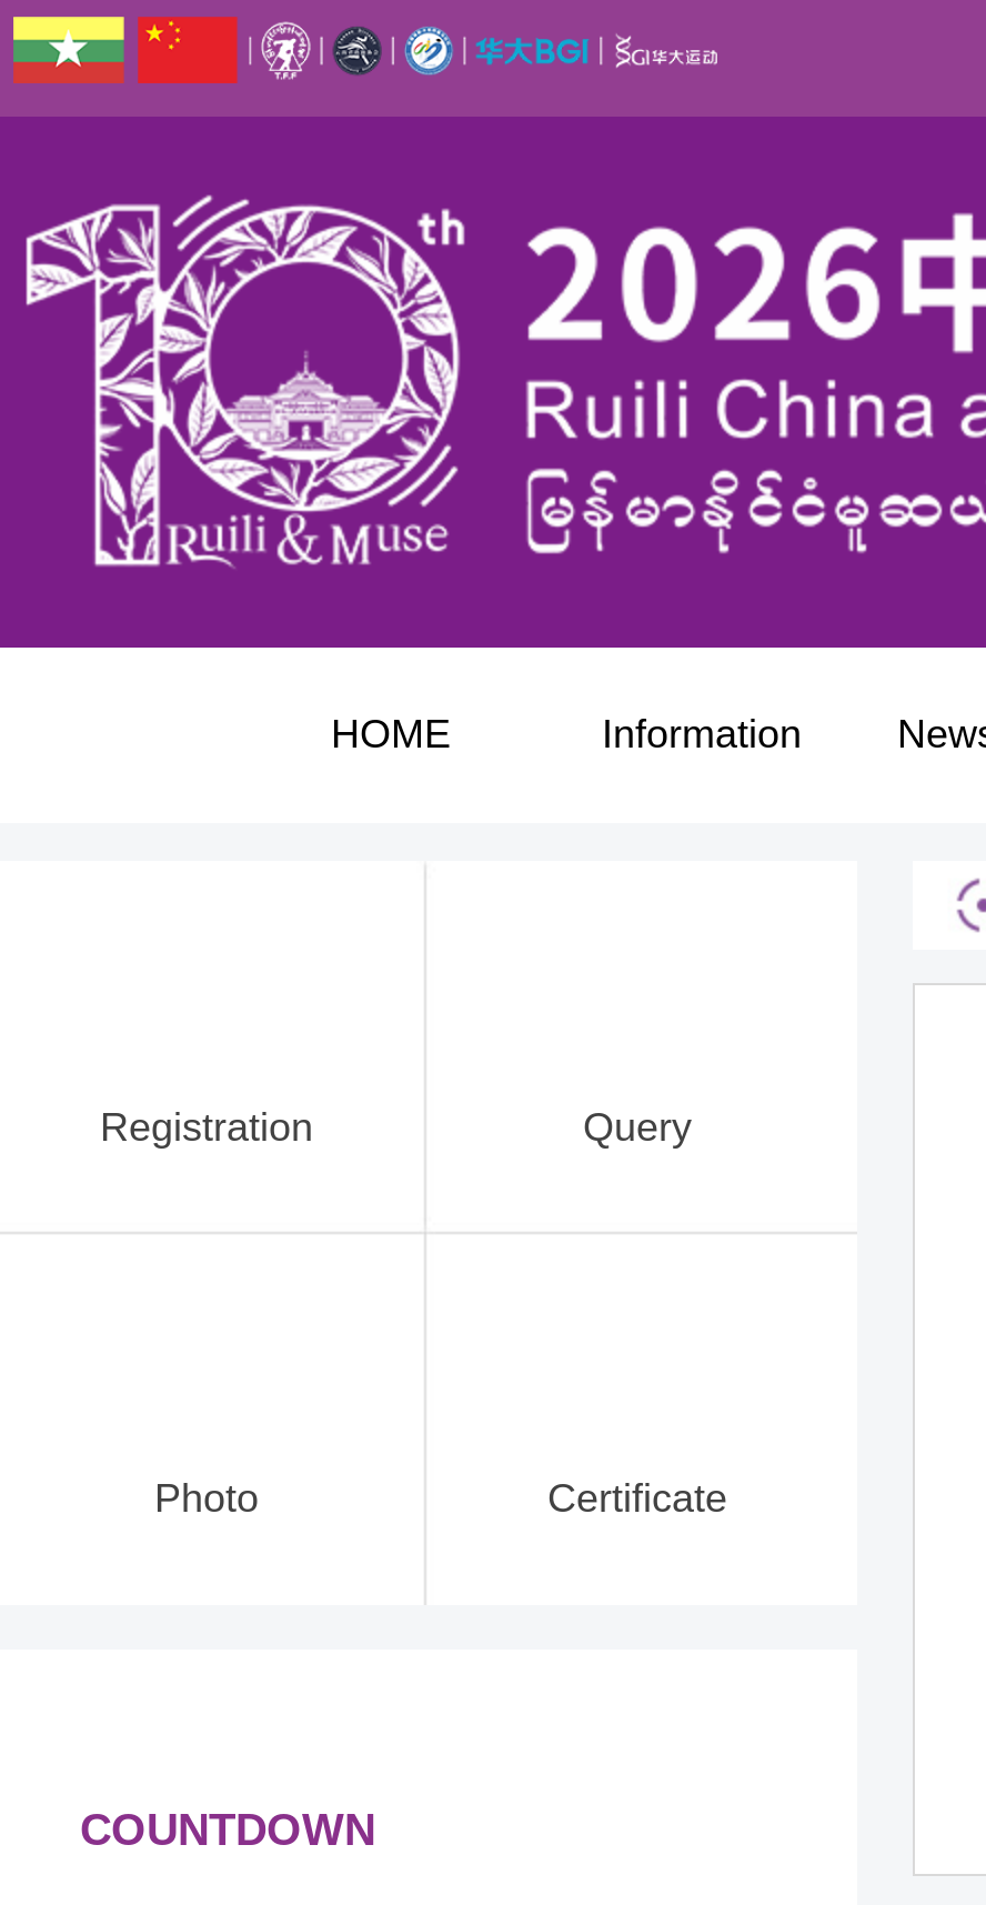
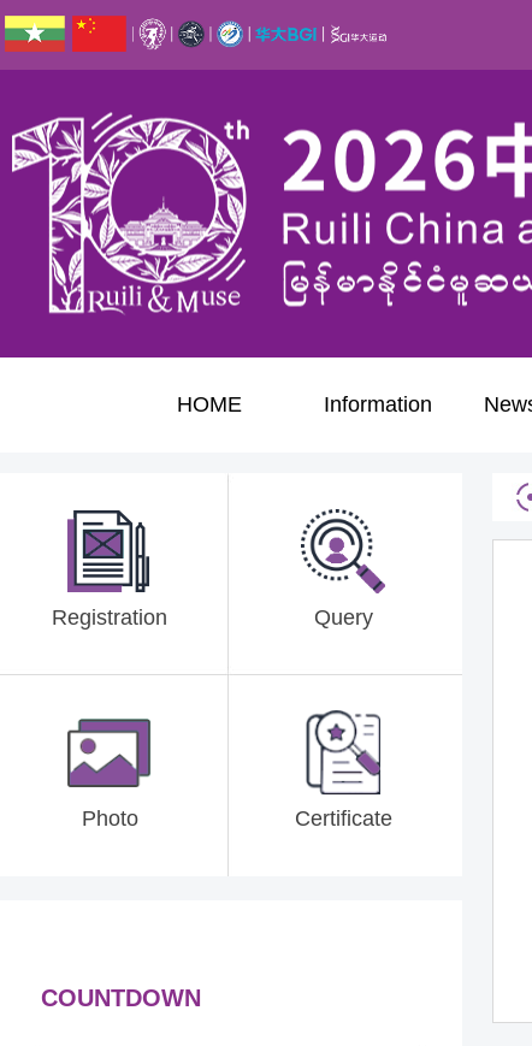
none -> [66,509,150,593] [image]
none -> [300,508,386,595] [image]
none -> [66,717,152,788] [image]
none -> [305,709,382,796] [image]

